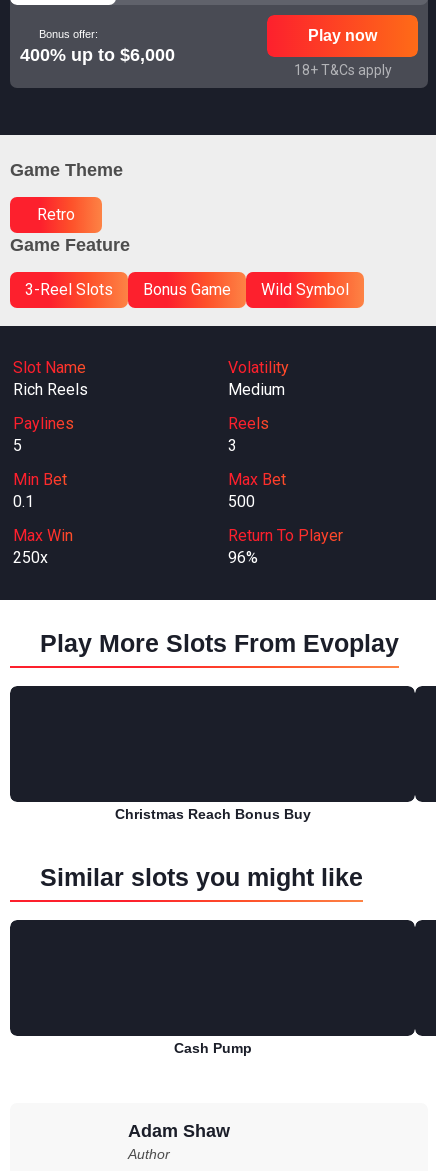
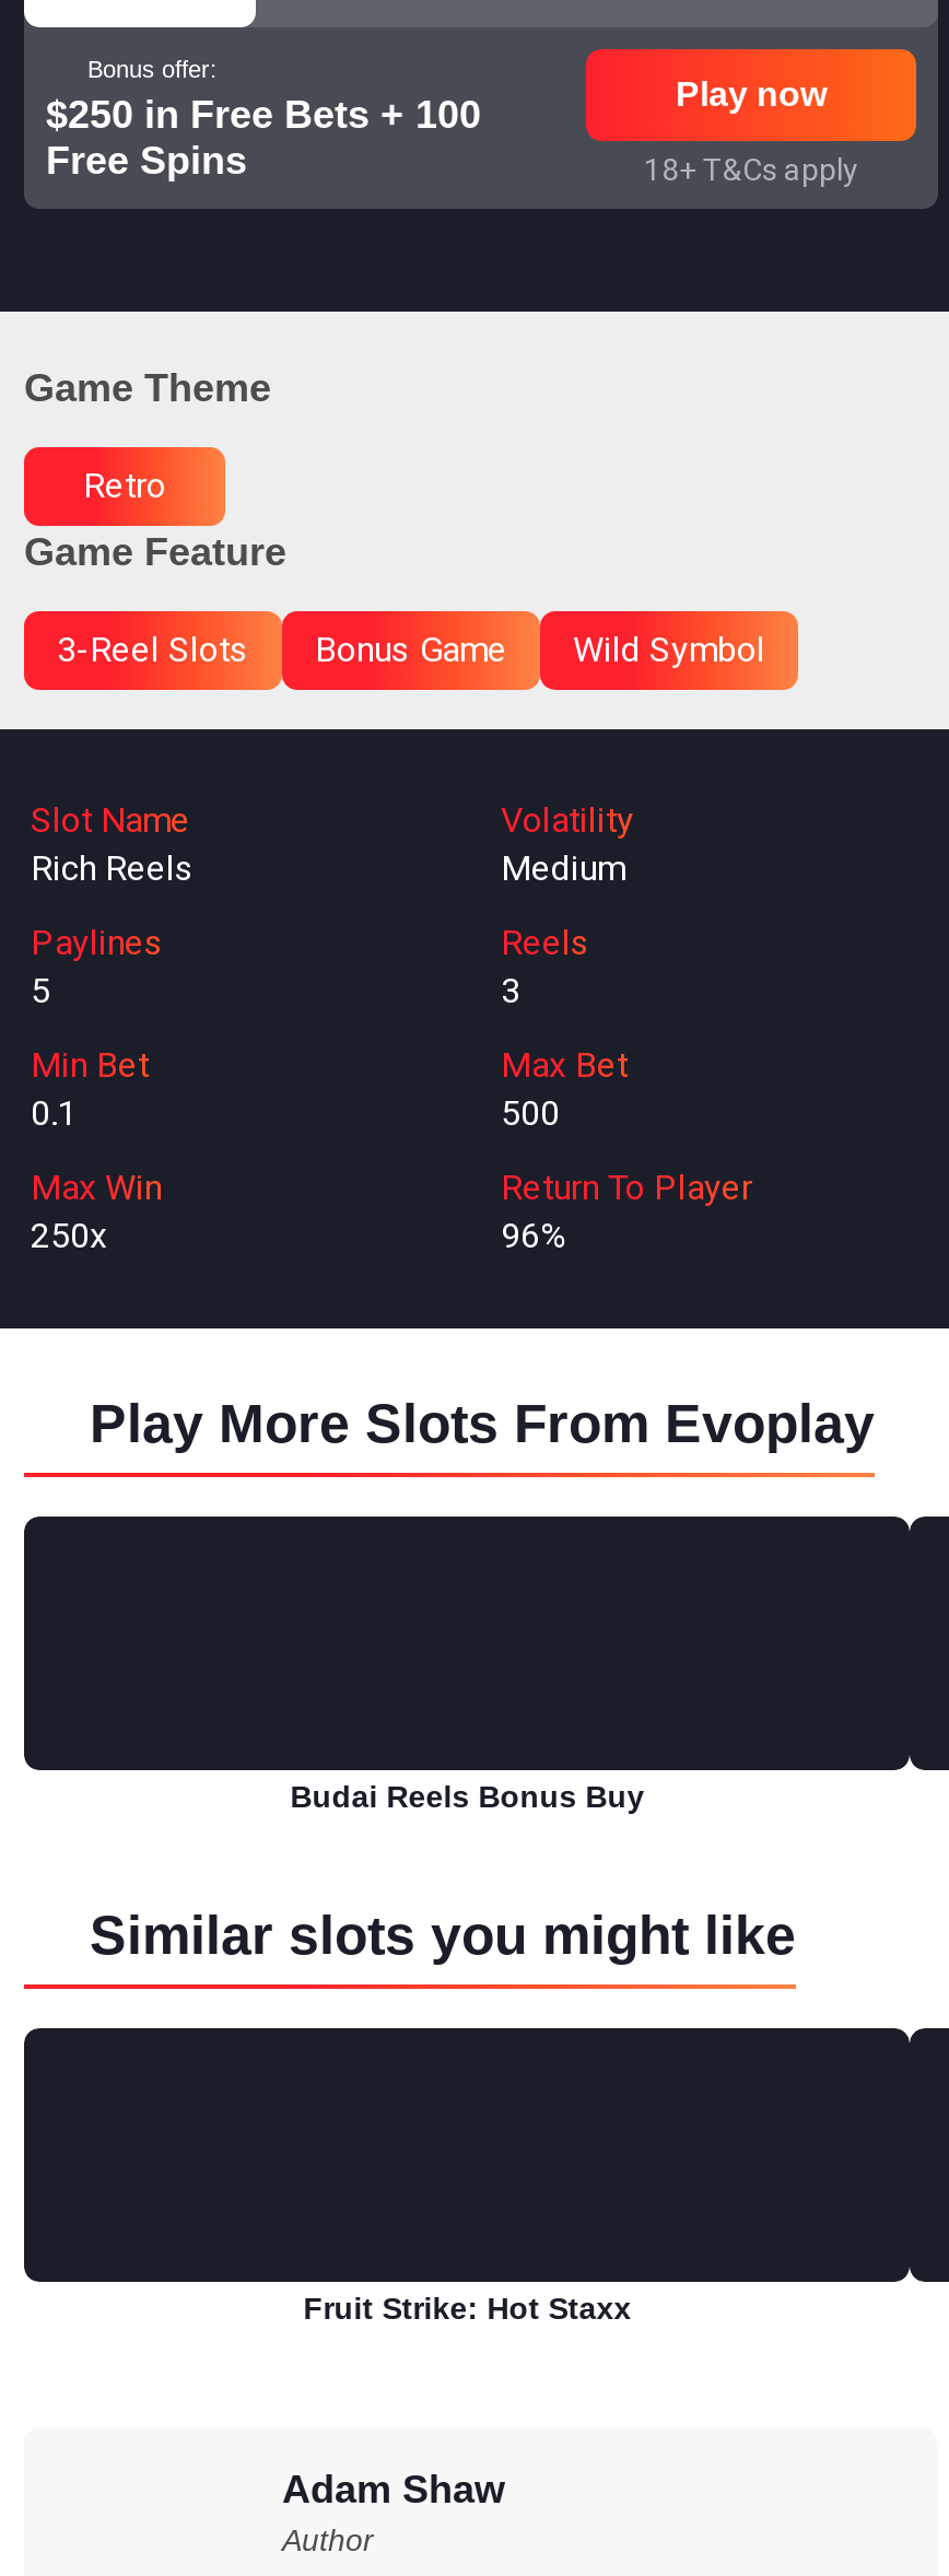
[20,45,175,65] 400% up to $6,000 -> [46,92,481,182] $250 in Free Bets + 100 | Free Spins
[115,806,311,822] Christmas Reach Bonus Buy -> [290,1779,644,1814] Budai Reels Bonus Buy
[174,1040,252,1056] Cash Pump -> [303,2291,631,2326] Fruit Strike: Hot Staxx

